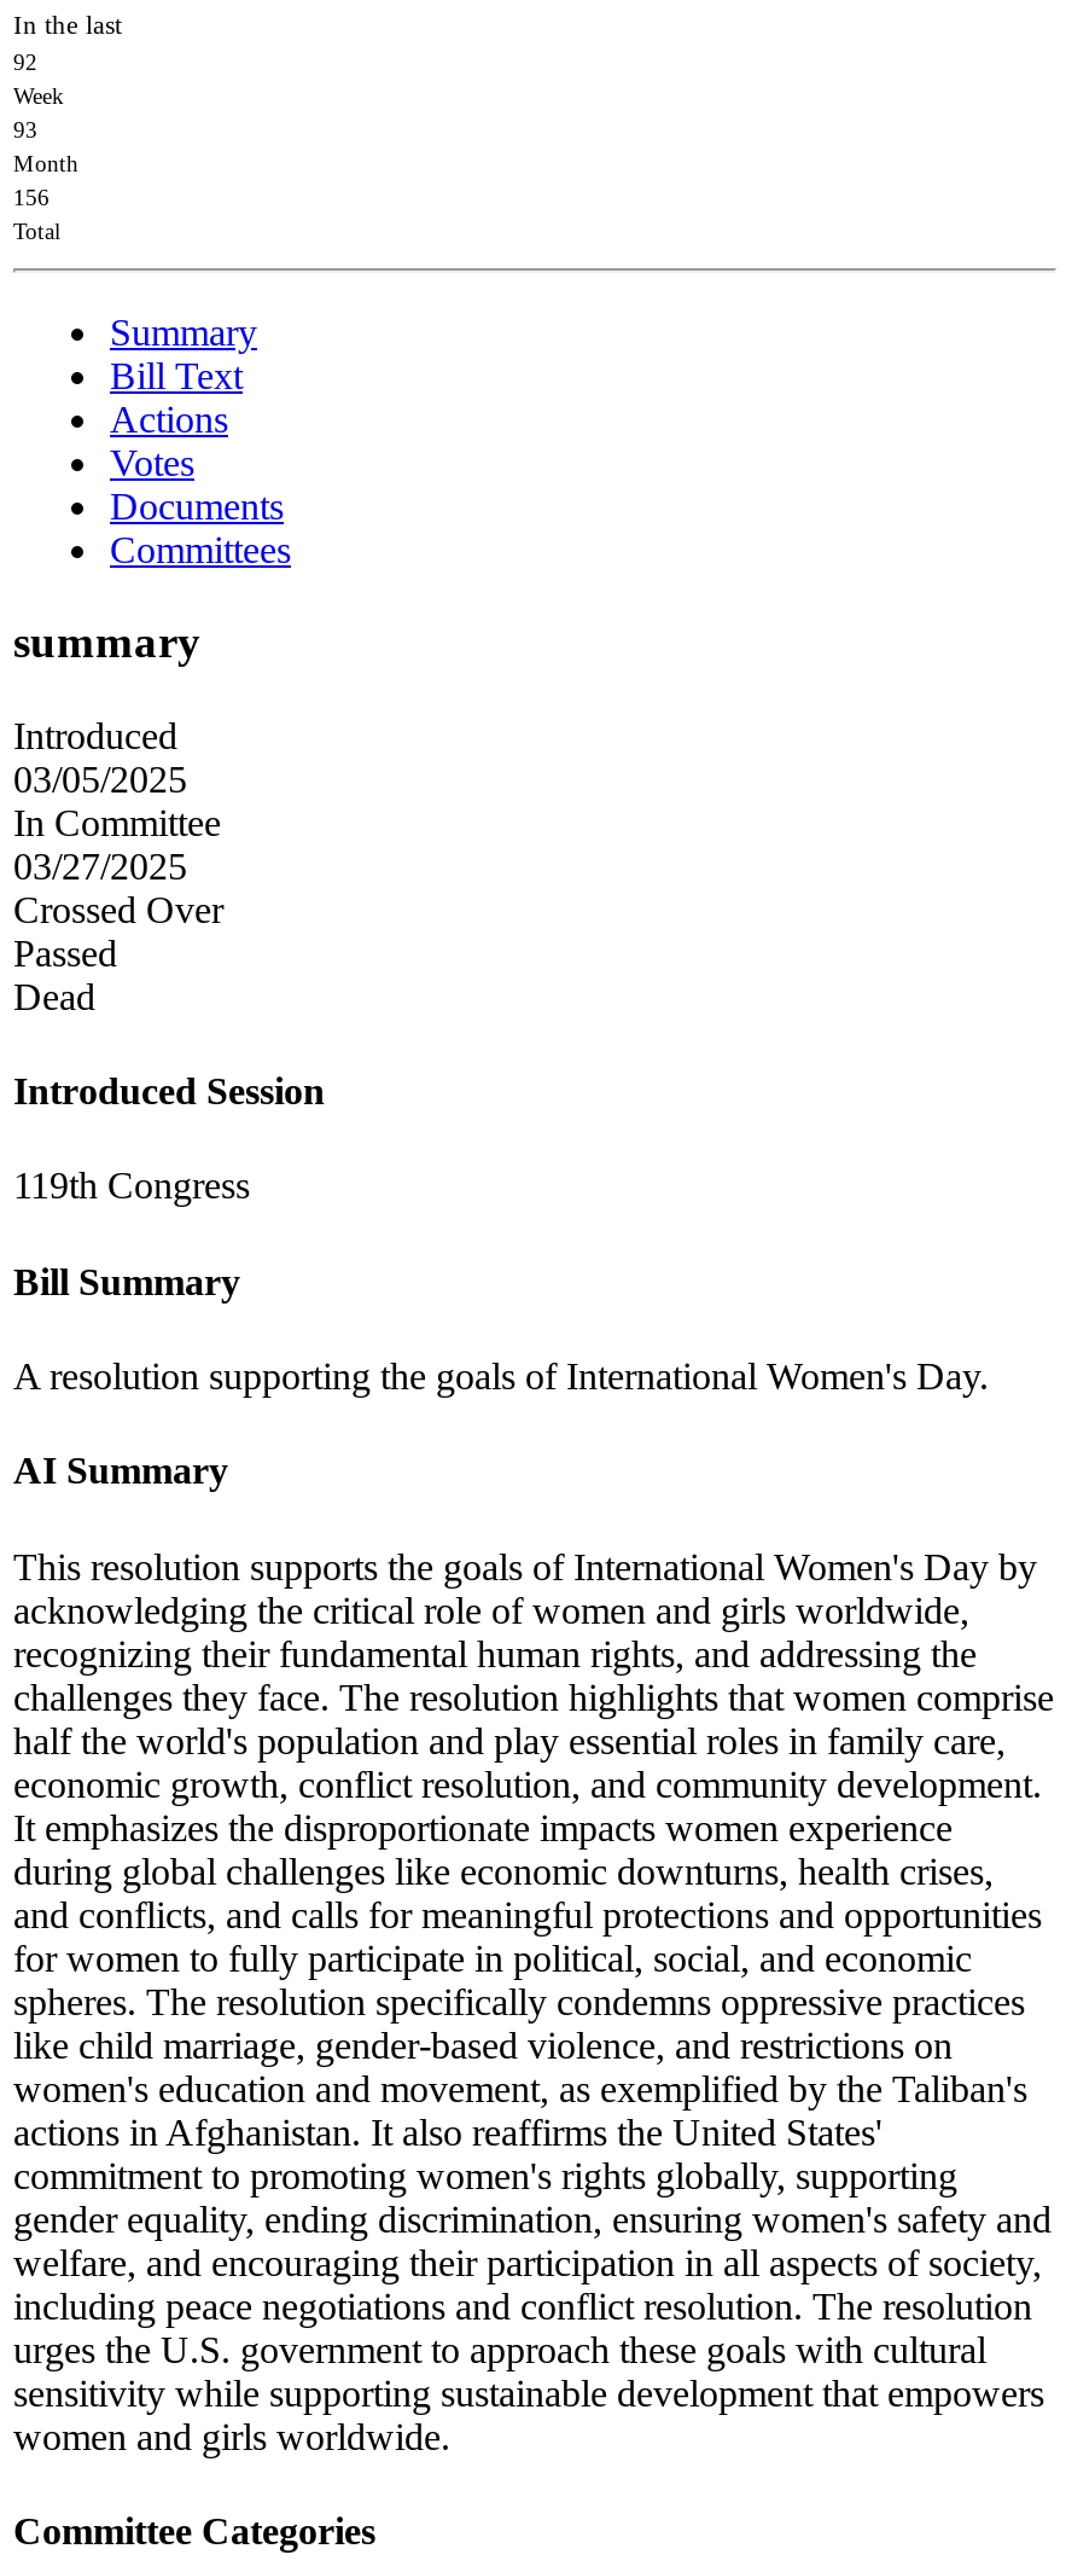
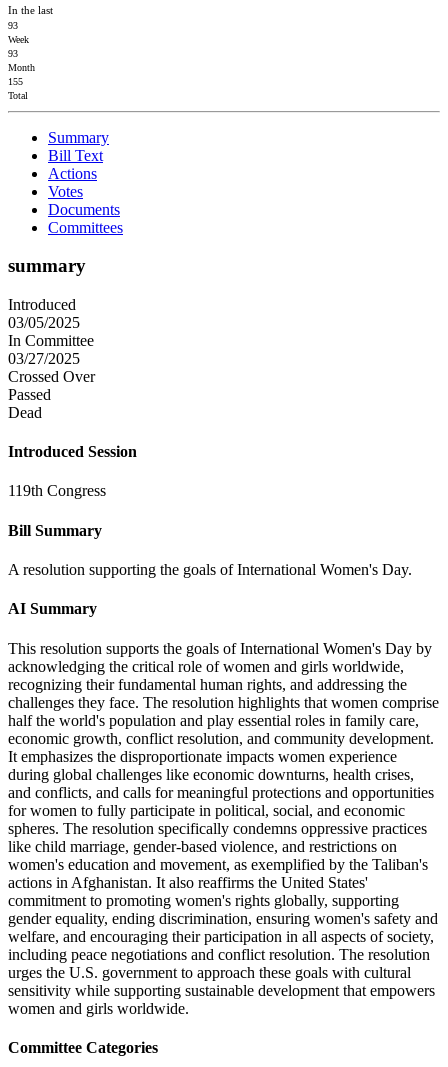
[13,47,37,74] 92 -> [8,19,18,30] 93
[13,182,49,209] 156 -> [8,75,23,86] 155

